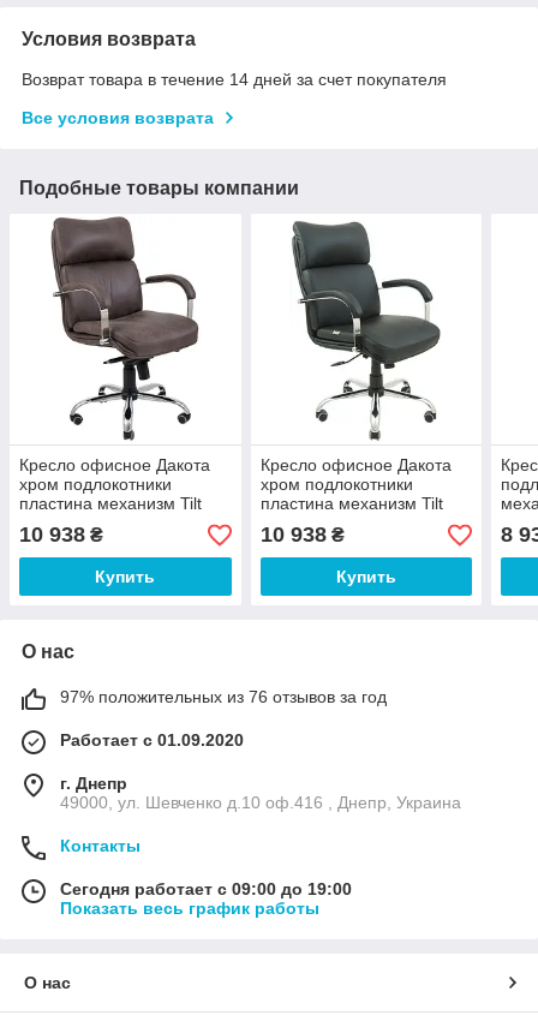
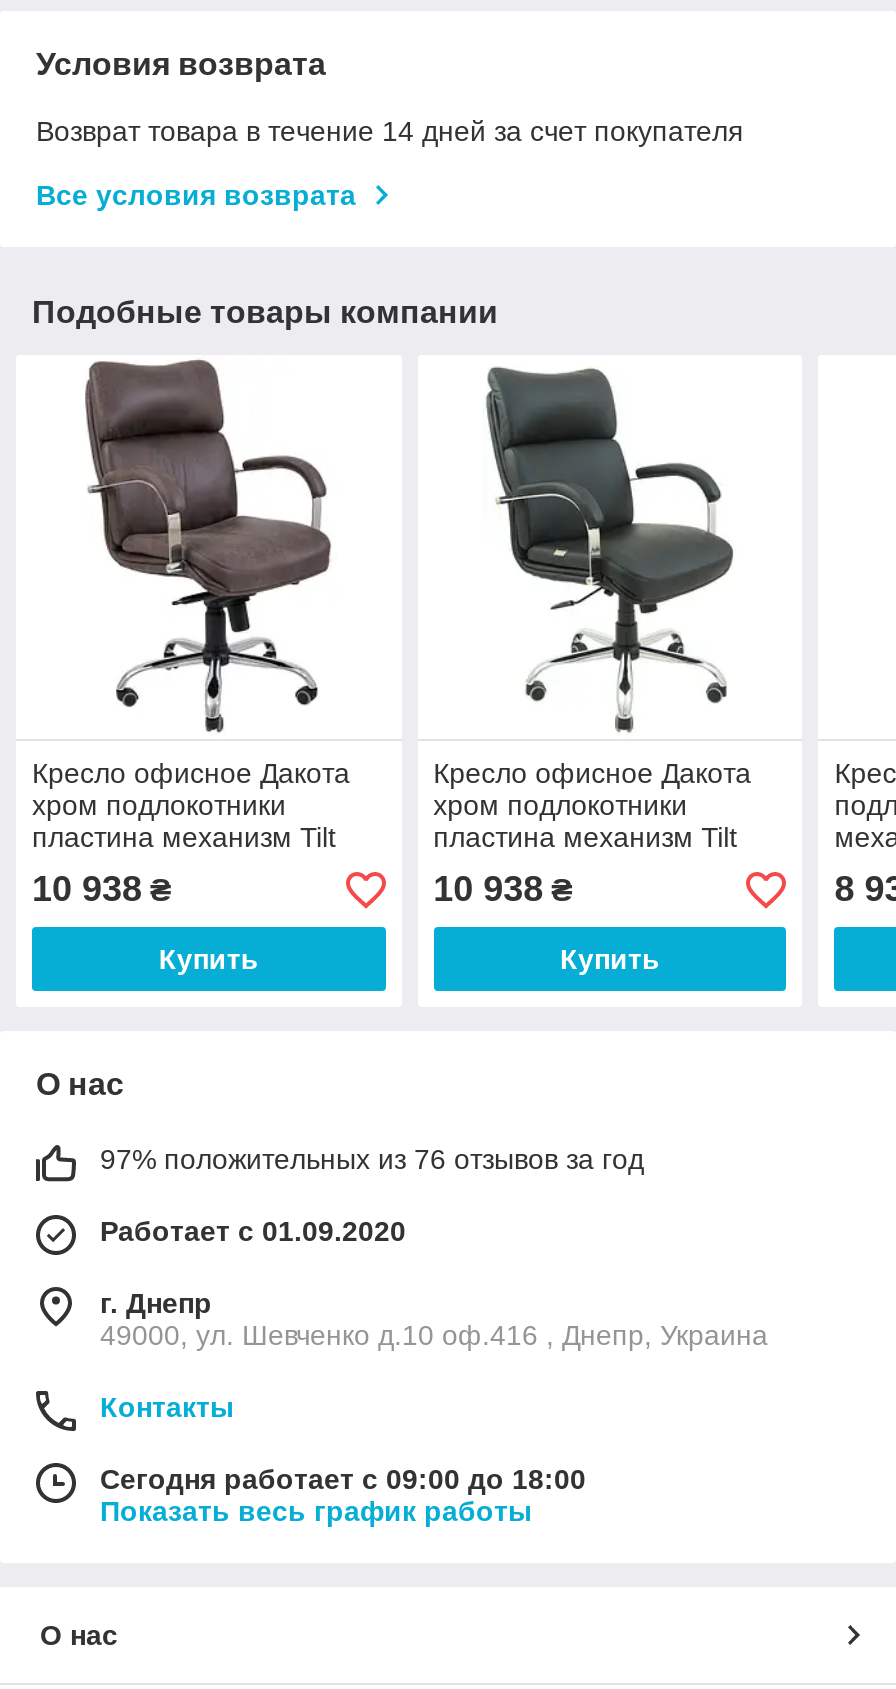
[60,880,352,899] Сегодня работает с 09:00 до 19:00 -> [100,1464,586,1496] Сегодня работает с 09:00 до 18:00

